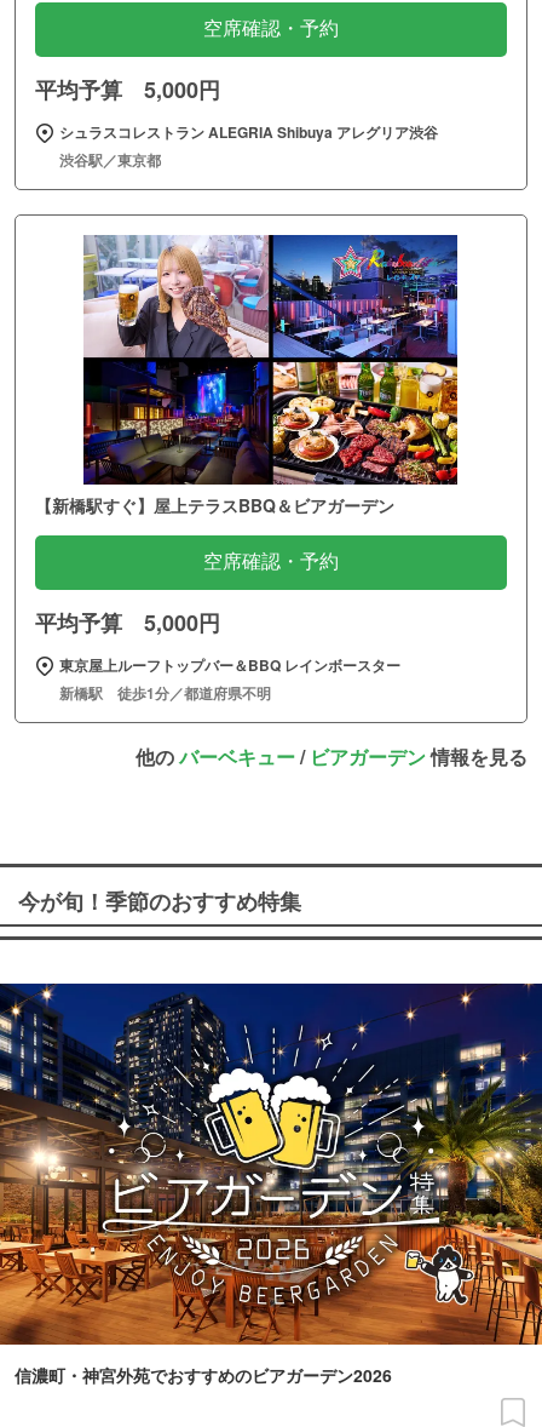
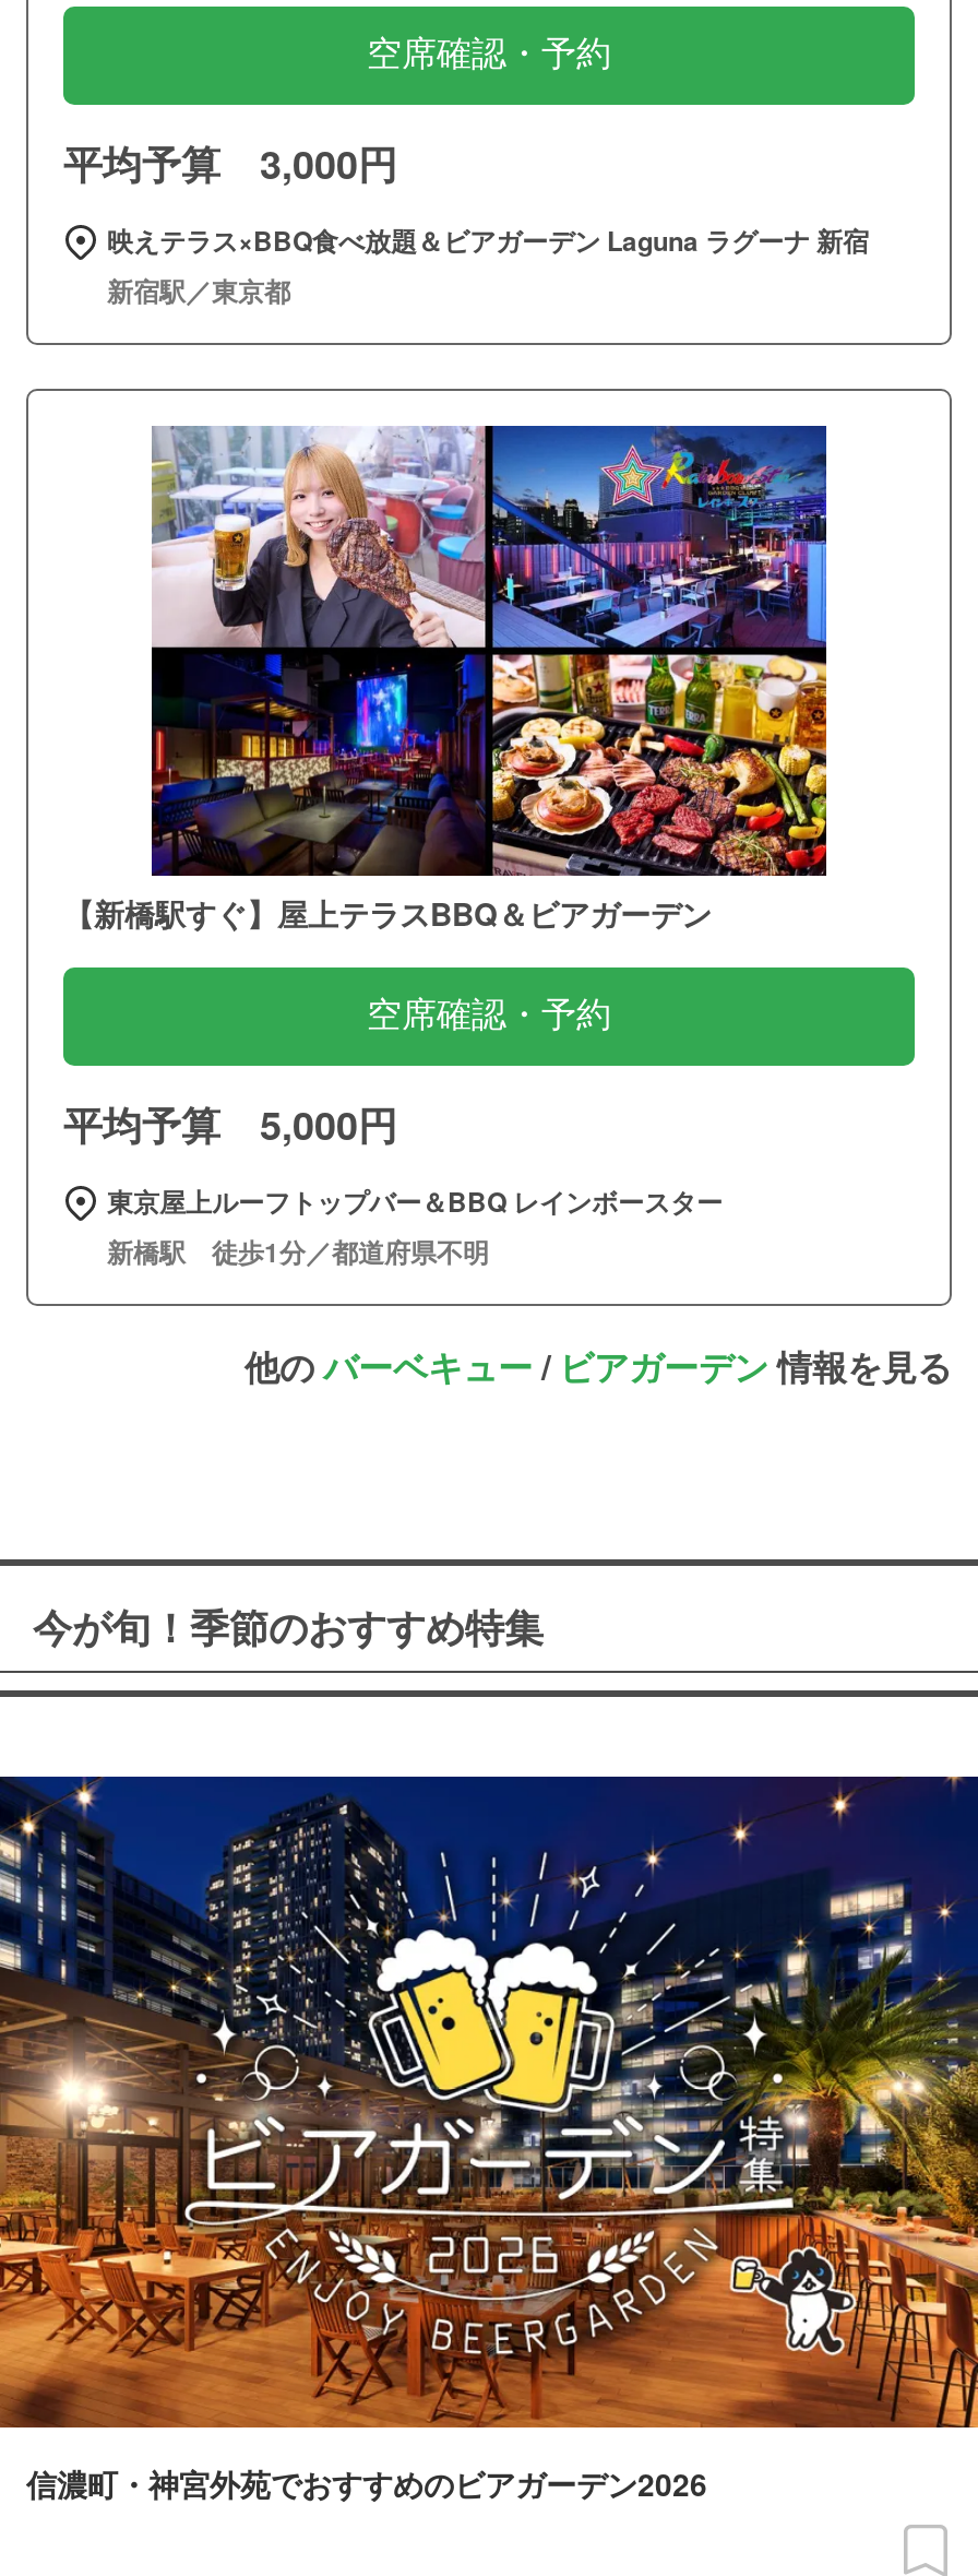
[35,74,220,105] 平均予算 5,000円 -> [63,136,397,193] 平均予算 3,000円
[59,121,438,171] シュラスコレストラン ALEGRIA Shibuya アレグリア渋谷 | 渋谷駅／東京都 -> [107,221,869,311] 映えテラス×BBQ食べ放題＆ビアガーデン Laguna ラグーナ 新宿 | 新宿駅／東京都

